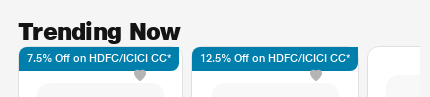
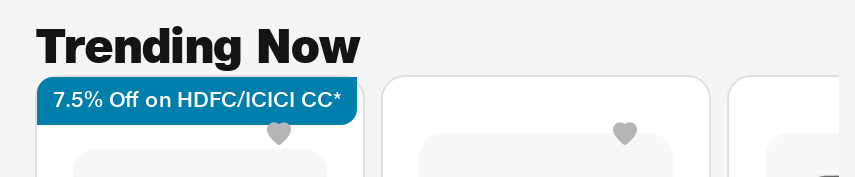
[200,52,350,65] 12.5% Off on HDFC/ICICI CC* -> none

